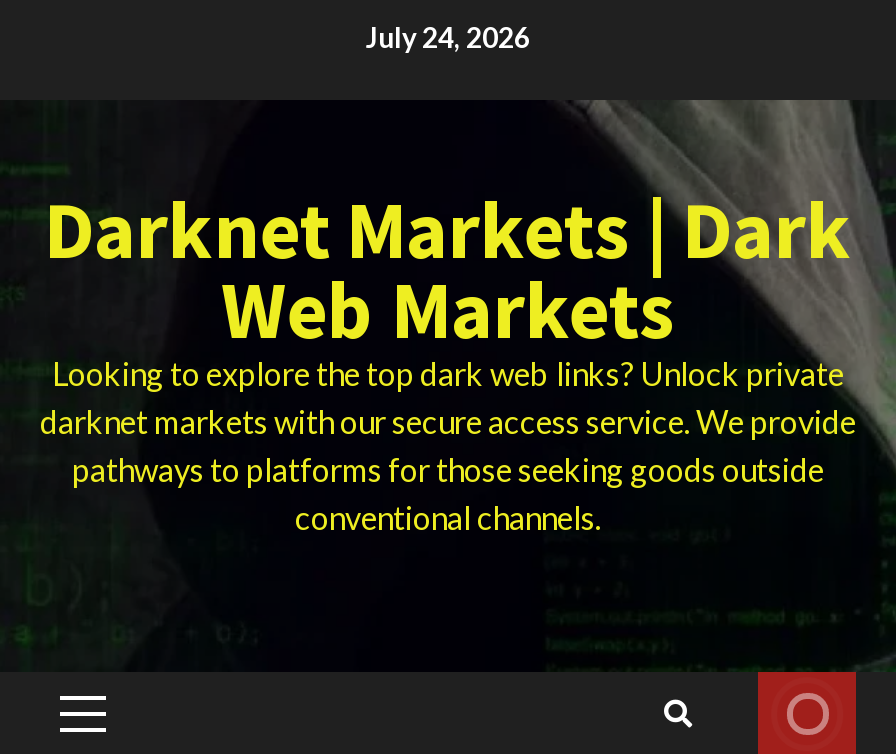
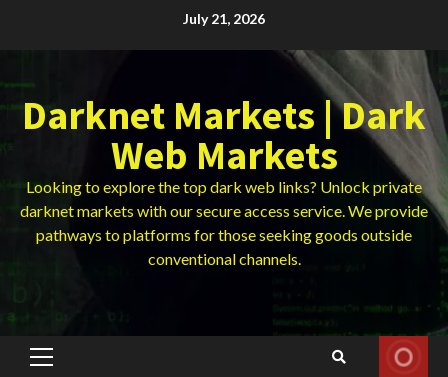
[366,19,530,53] July 24, 2026 -> [183,9,265,26] July 21, 2026

